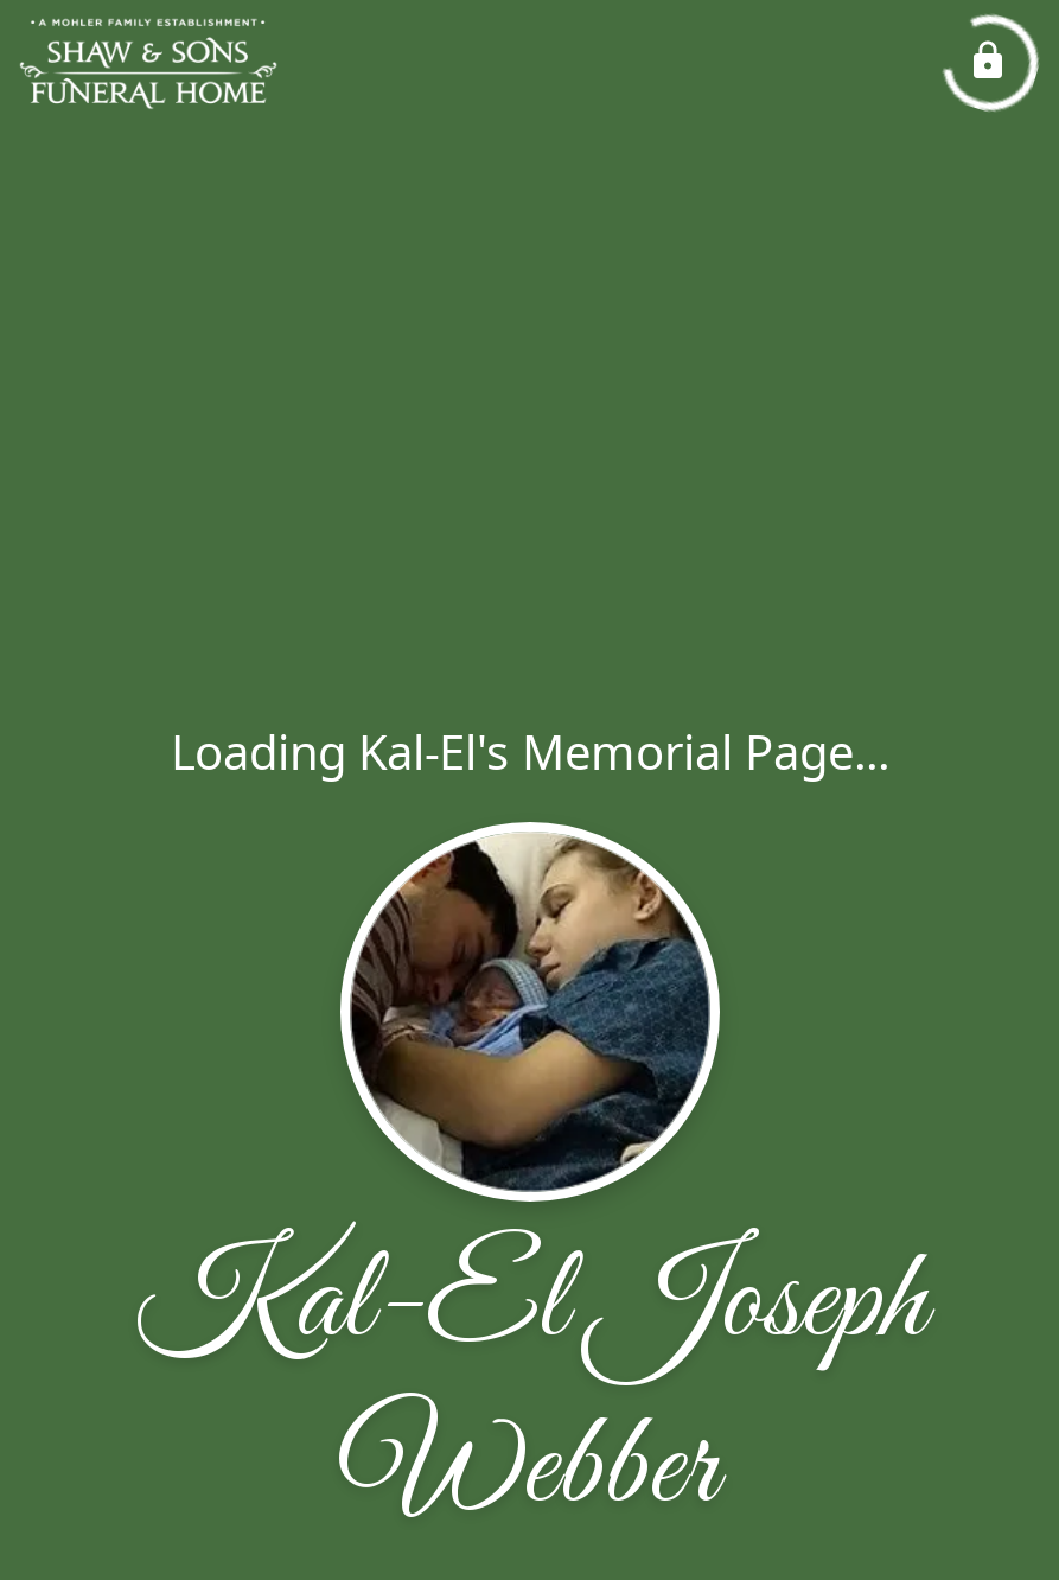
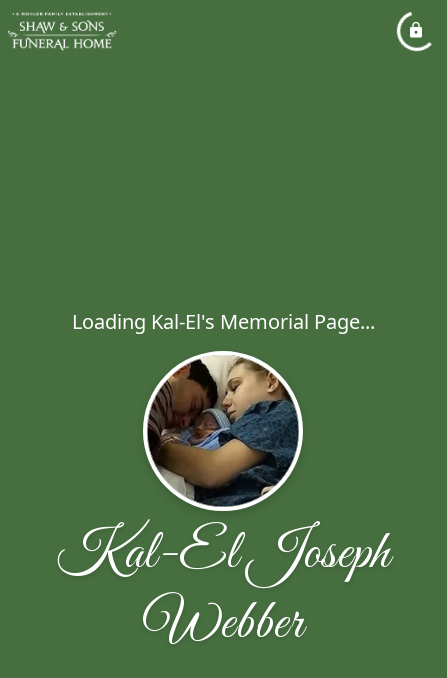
[943,13,1040,94] [image] -> [396,11,437,43] [image]

